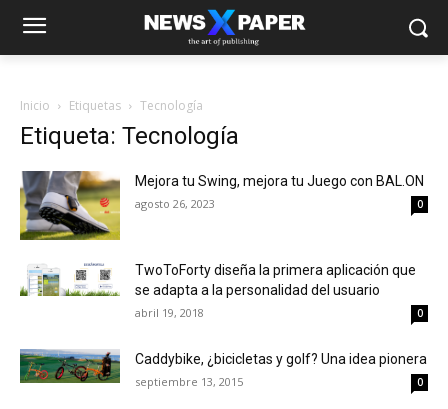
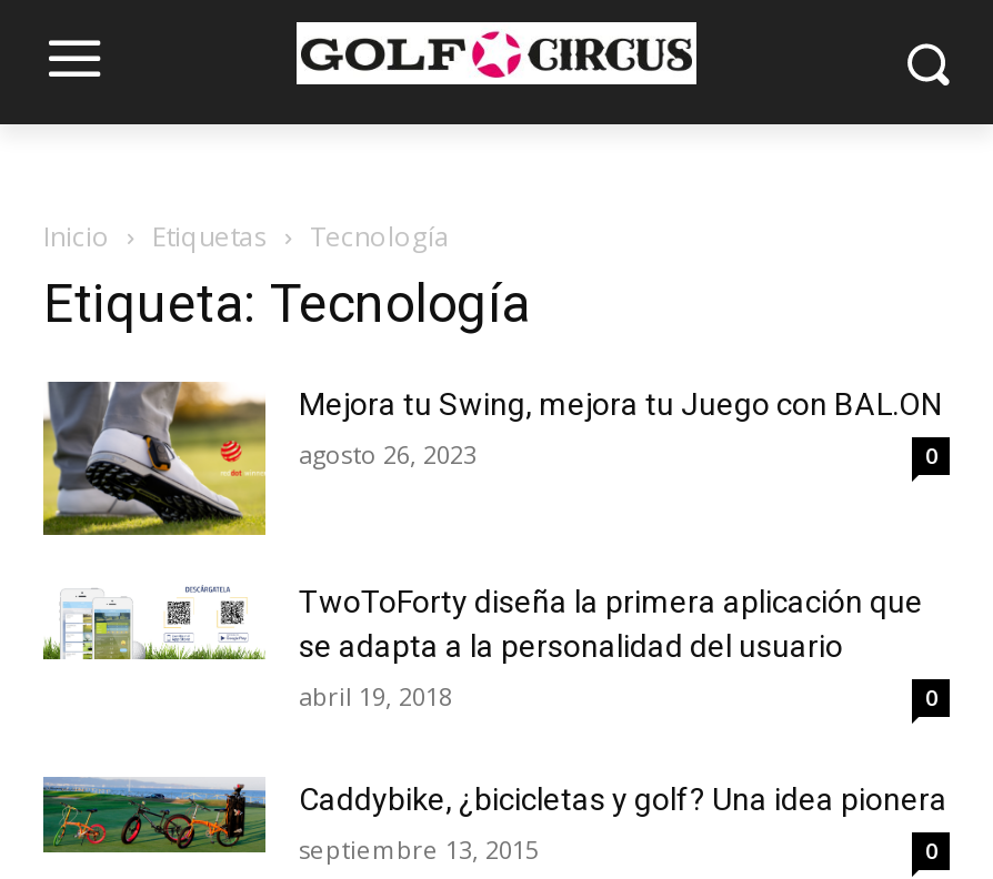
[134,9,314,46] [image] -> [294,20,699,102] [image]

